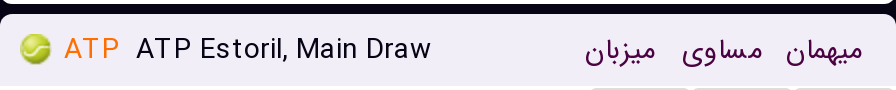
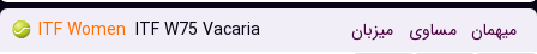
[64,28,432,72] ATP ATP Estoril, Main Draw -> [38,17,260,43] ITF Women ITF W75 Vacaria

